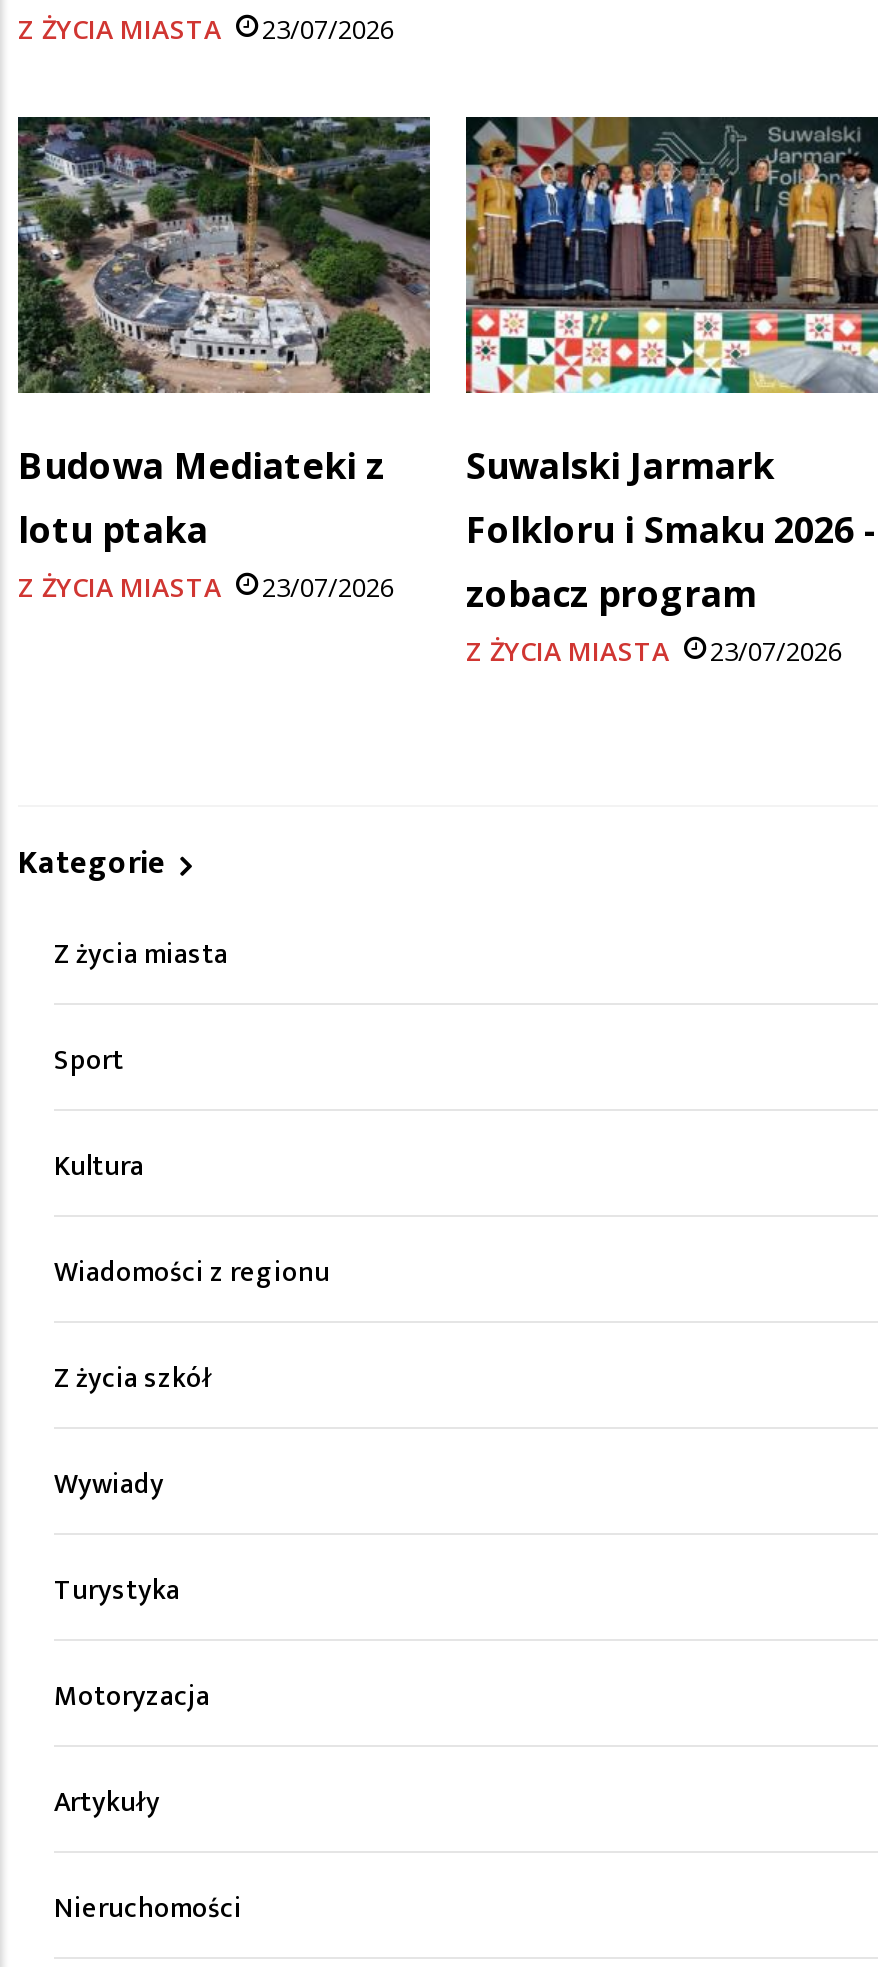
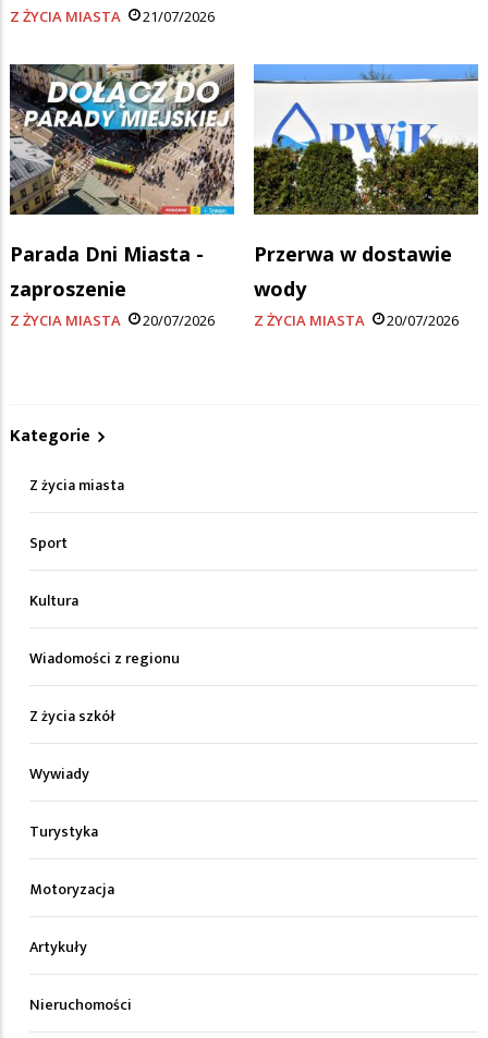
[18,10,394,46] Z ŻYCIA MIASTA 23/07/2026 -> [10,6,215,26] Z ŻYCIA MIASTA 21/07/2026
[16,115,432,553] [image] | Budowa Mediateki z | lotu ptaka -> [9,63,235,302] [image] | Parada Dni Miasta - | zaproszenie
[464,115,880,617] [image] | Suwalski Jarmark | Folkloru i Smaku 2026 - | zobacz program -> [253,63,479,302] [image] | Przerwa w dostawie | wody
[262,569,394,605] 23/07/2026 -> [143,311,215,330] 20/07/2026
[710,633,842,669] 23/07/2026 -> [387,311,459,330] 20/07/2026

